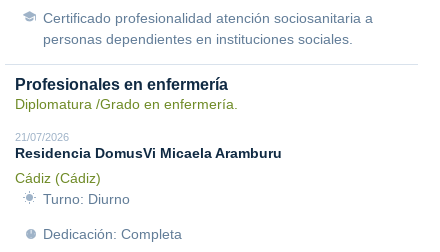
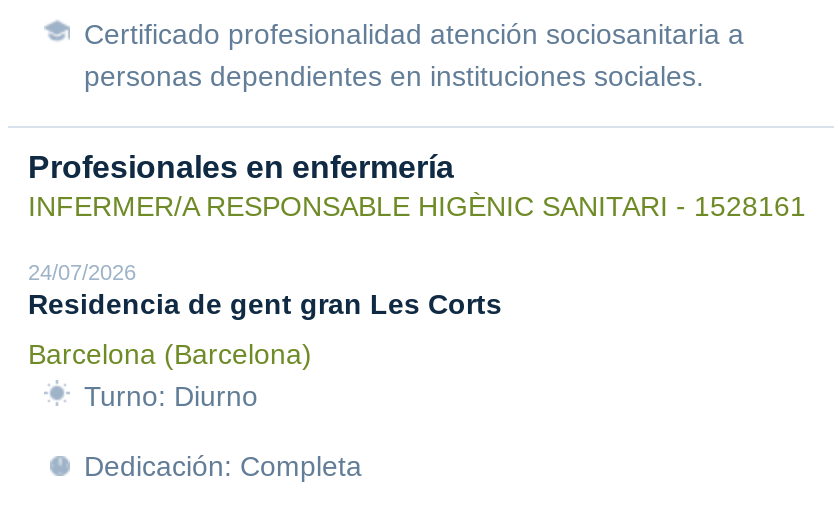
[15,96,238,112] Diplomatura /Grado en enfermería. -> [28,190,806,222] INFERMER/A RESPONSABLE HIGÈNIC SANITARI - 1528161
[15,131,282,161] 21/07/2026 | Residencia DomusVi Micaela Aramburu -> [28,260,502,320] 24/07/2026 | Residencia de gent gran Les Corts
[15,170,101,186] Cádiz (Cádiz) -> [28,338,312,370] Barcelona (Barcelona)

